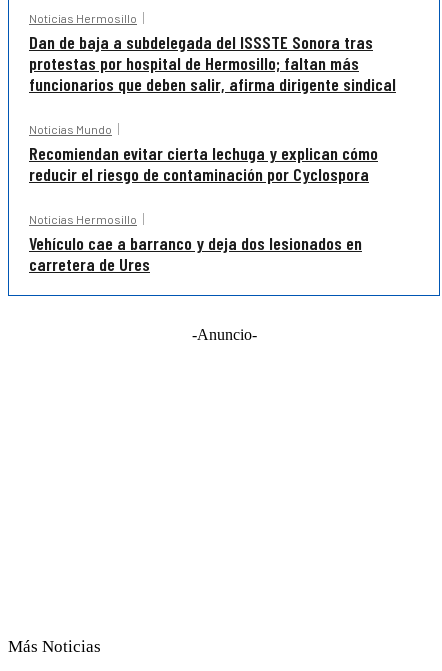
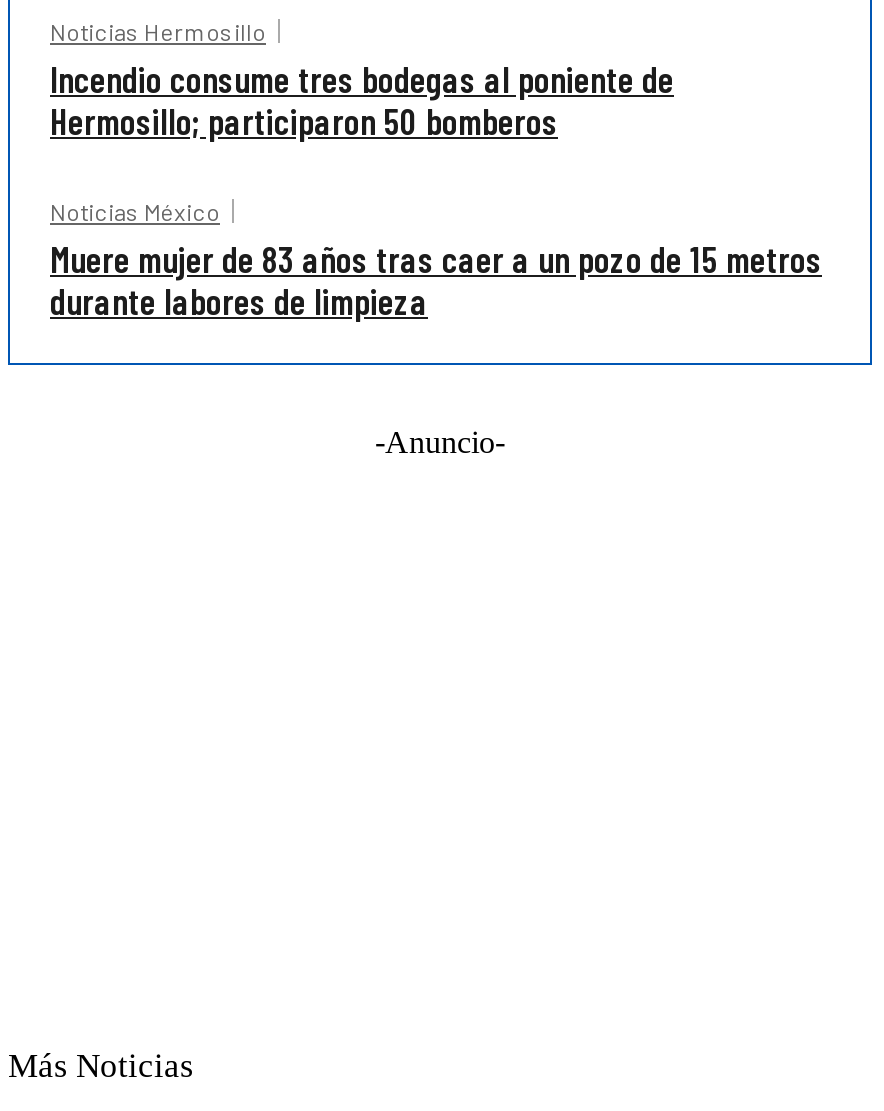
[29,31,396,275] Dan de baja a subdelegada del ISSSTE Sonora tras | protestas por hospital de Hermosillo; faltan más | funcionarios que deben salir, afirma dirigente sindical | Noticias Mundo | Recomiendan evitar cierta lechuga y explican cómo | reducir el riesgo de contaminación por Cyclospora | Noticias Hermosillo | Vehículo cae a barranco y deja dos lesionados en | carretera de Ures -> [50,57,822,323] Incendio consume tres bodegas al poniente de | Hermosillo; participaron 50 bomberos | Noticias México | Muere mujer de 83 años tras caer a un pozo de 15 metros | durante labores de limpieza

